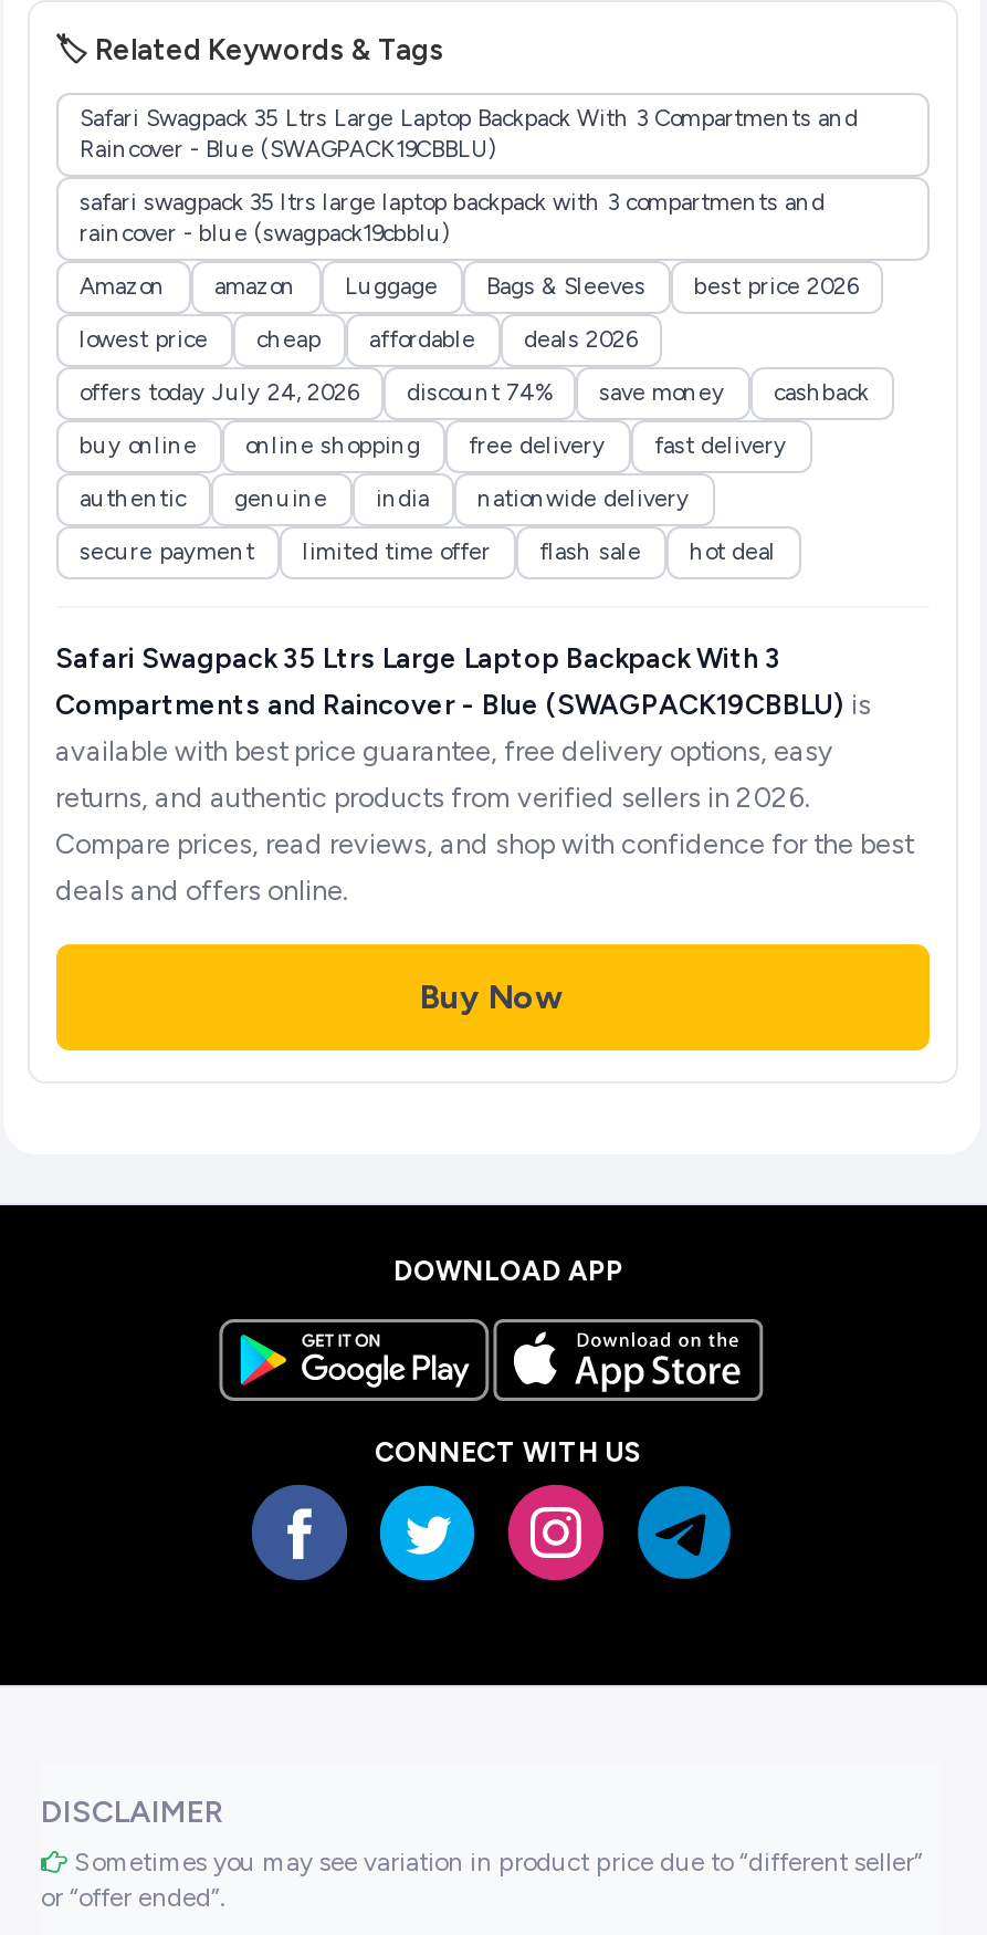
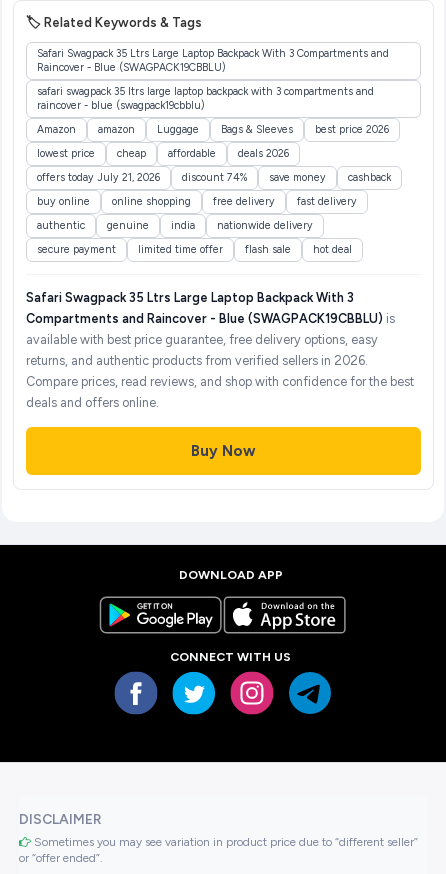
[80,377,358,406] offers today July 24, 2026 -> [36,170,159,183] offers today July 21, 2026

